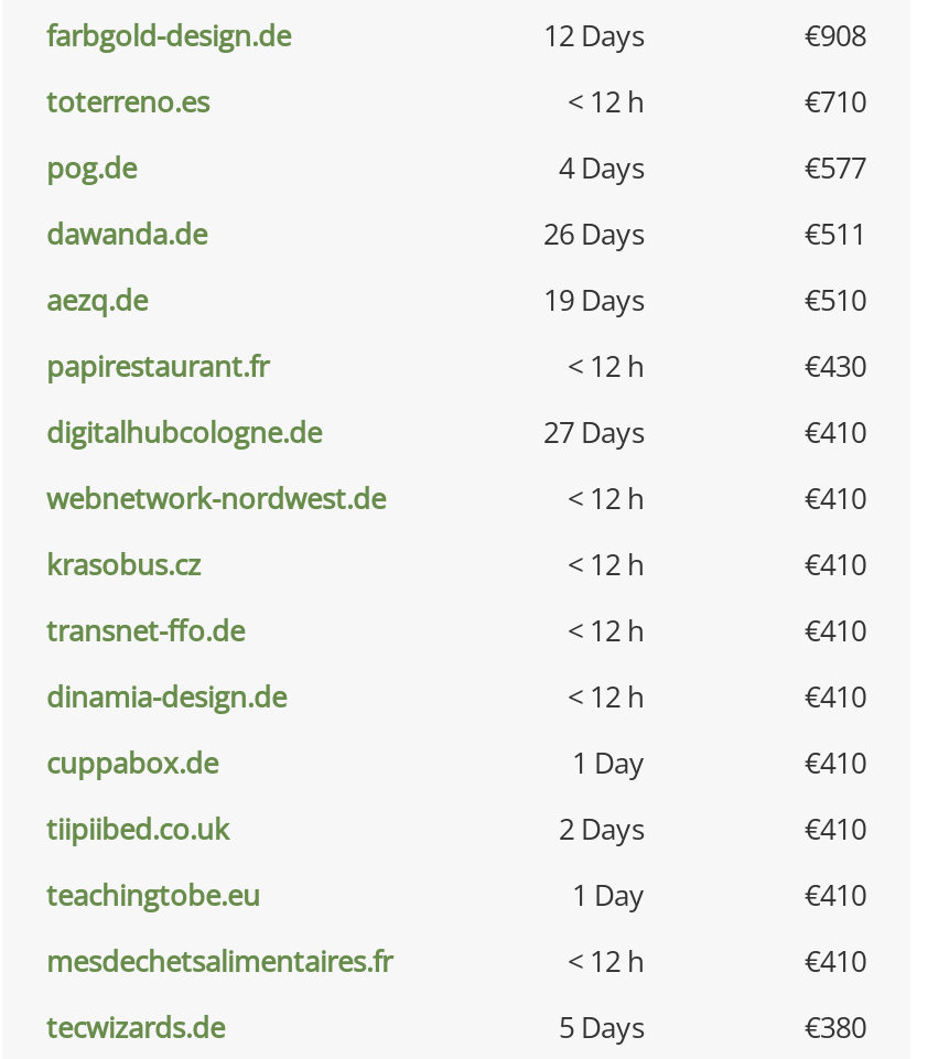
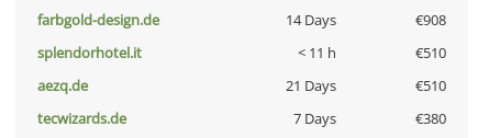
[543,15,645,55] 12 Days -> [285,10,336,30] 14 Days
[46,82,866,320] toterreno.es | < 12 h | €710 | pog.de | 4 Days | €577 | dawanda.de | 26 Days | €511 | aezq.de | 19 Days -> [37,43,336,62] splendorhotel.it | < 11 h
[46,346,866,981] papirestaurant.fr | < 12 h | €430 | digitalhubcologne.de | 27 Days | €410 | webnetwork-nordwest.de | < 12 h | €410 | krasobus.cz | < 12 h | €410 | transnet-ffo.de | < 12 h | €410 | dinamia-design.de | < 12 h | €410 | cuppabox.de | 1 Day | €410 | tiipiibed.co.uk | 2 Days | €410 | teachingtobe.eu | 1 Day | €410 | mesdechetsalimentaires.fr | < 12 h | €410 -> [37,76,446,95] aezq.de | 21 Days | €510
[559,1007,645,1047] 5 Days -> [293,108,336,128] 7 Days

